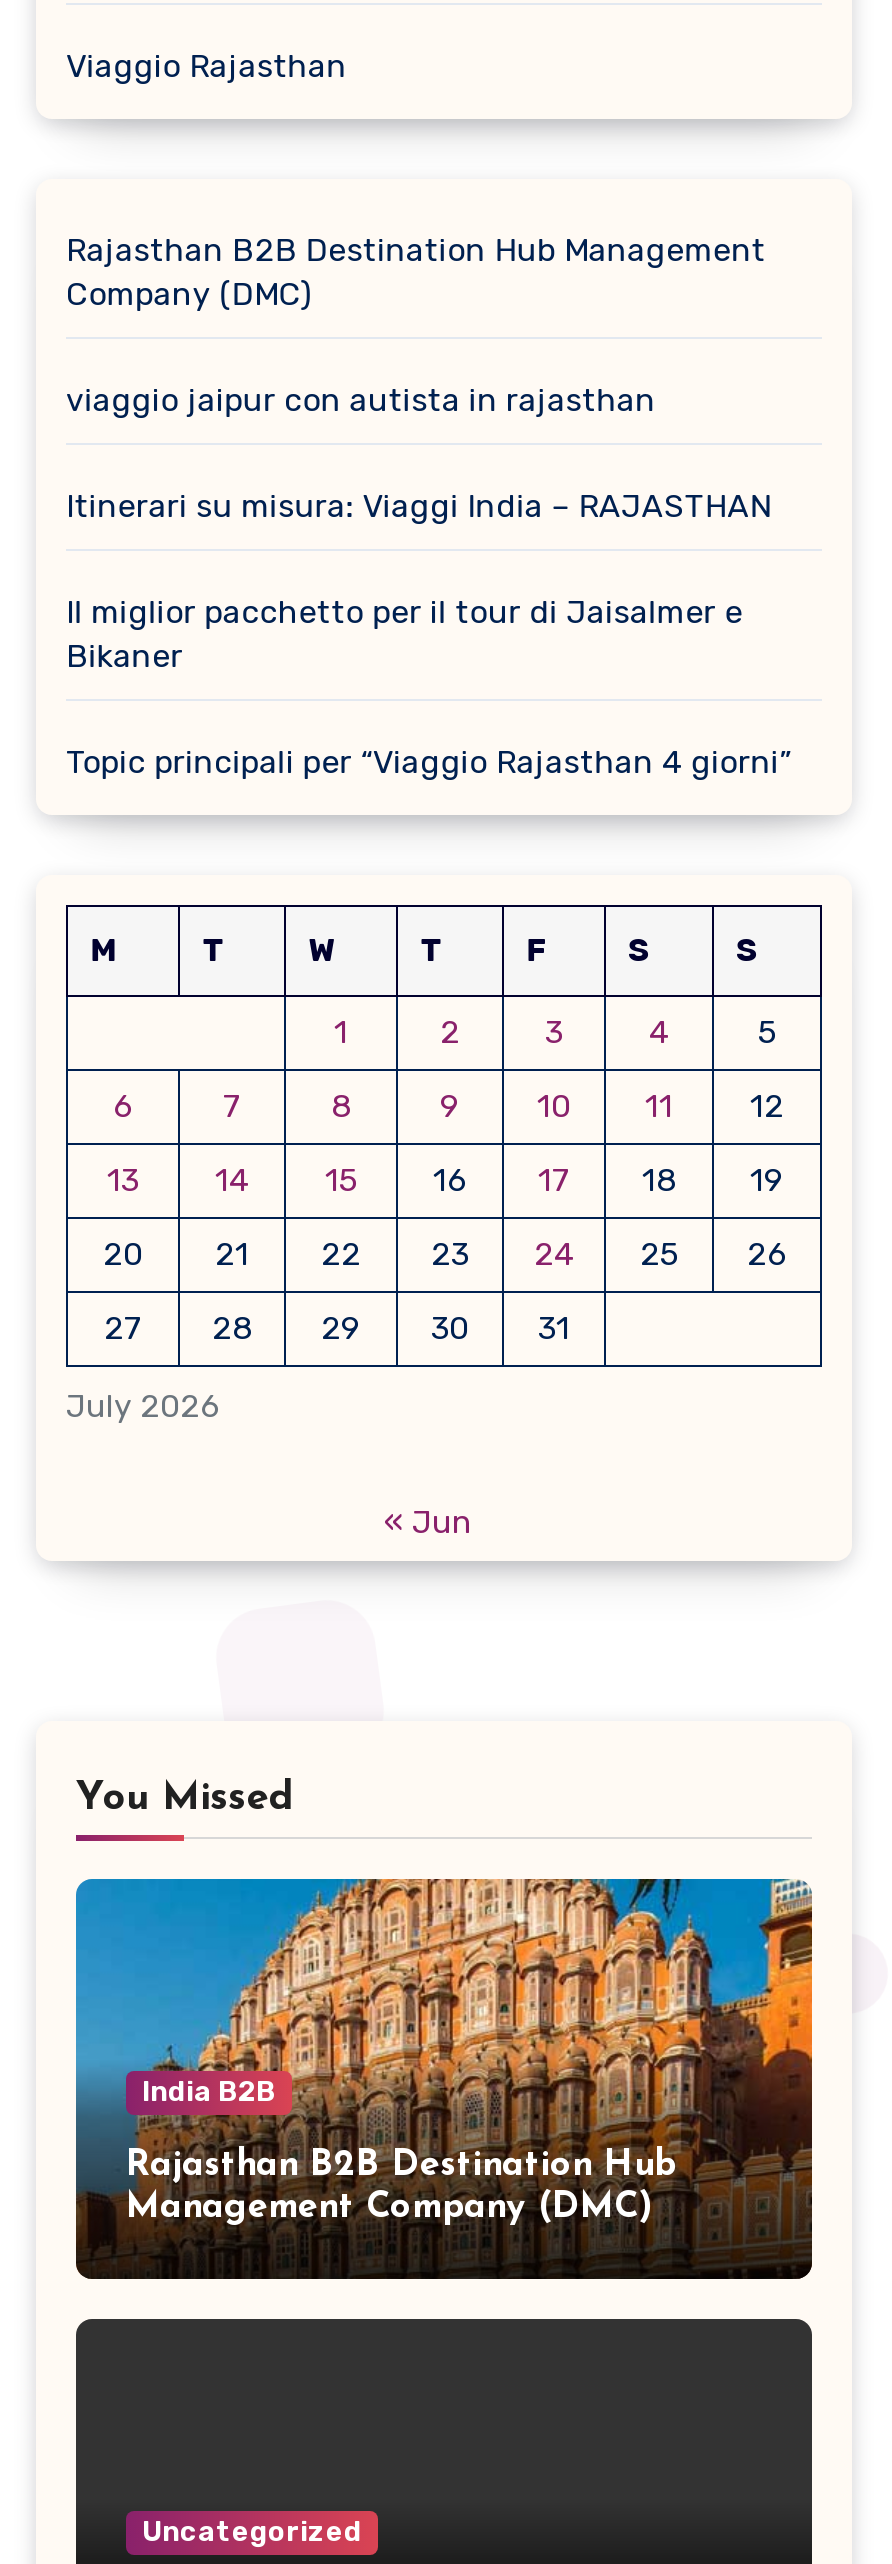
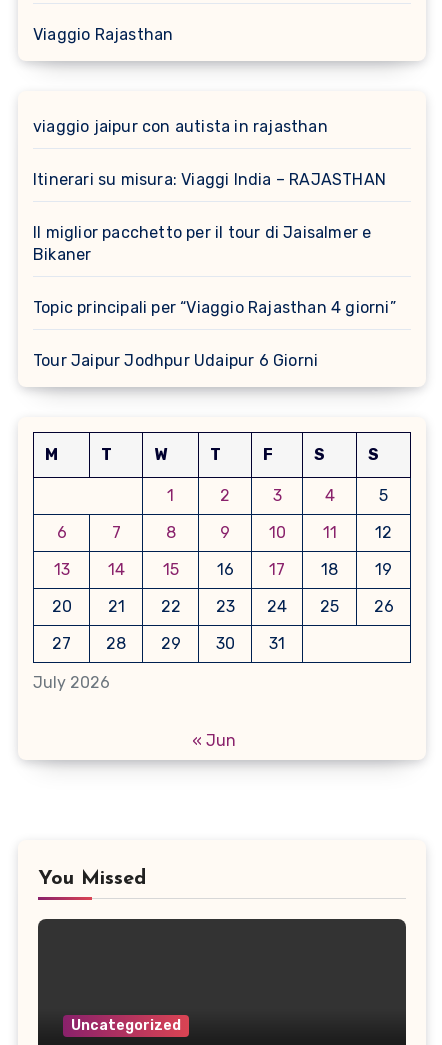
[66,230,766,312] Rajasthan B2B Destination Hub Management | Company (DMC) -> none
none -> [33,351,318,370] Tour Jaipur Jodhpur Udaipur 6 Giorni
[74,1877,814,2241] [image] | India B2B | Rajasthan B2B Destination Hub | Management Company (DMC) -> none

